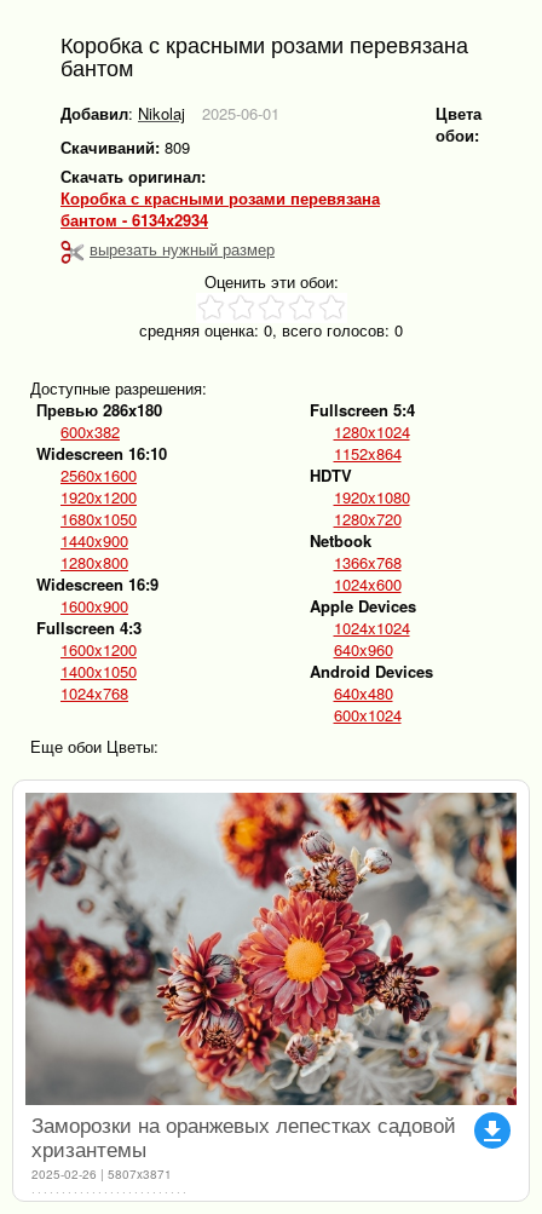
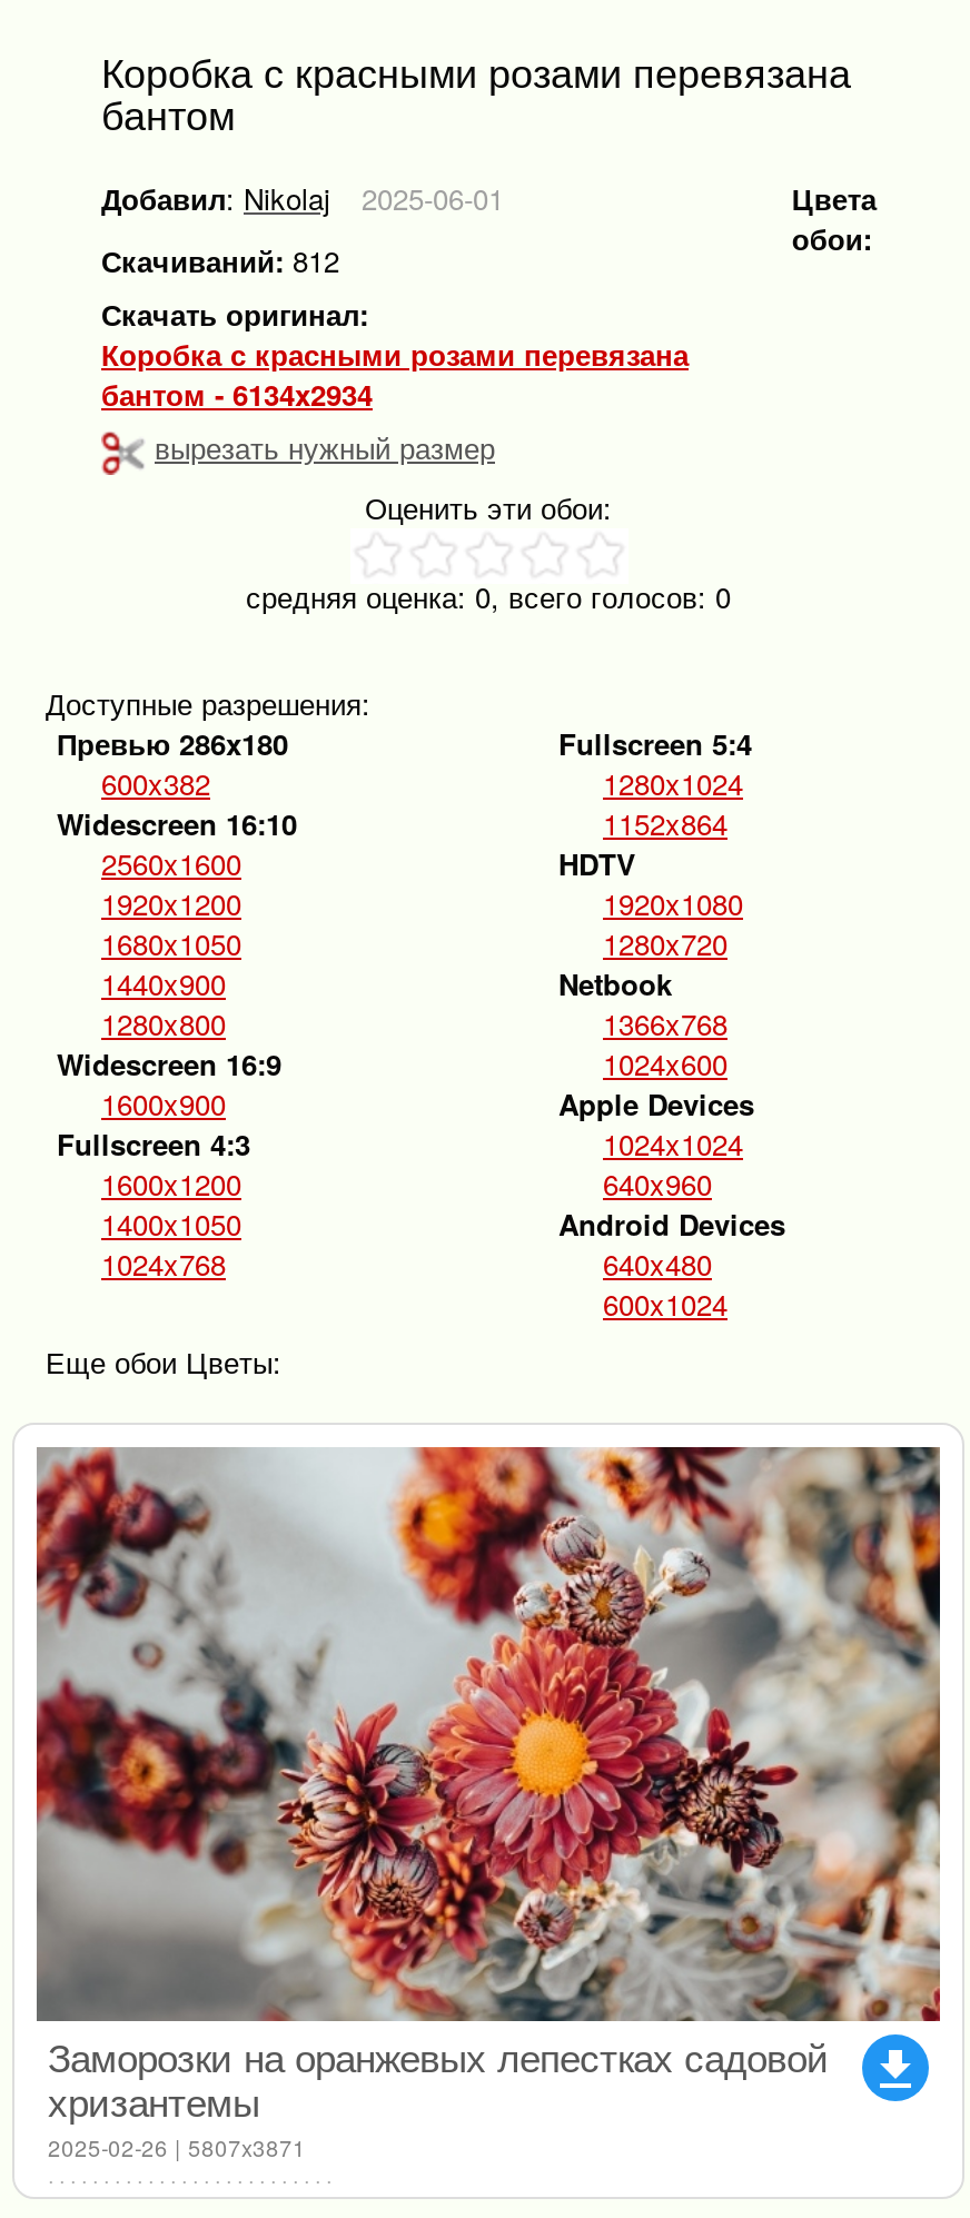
[60,136,190,159] Скачиваний: 809 -> [101,239,339,281] Скачиваний: 812

